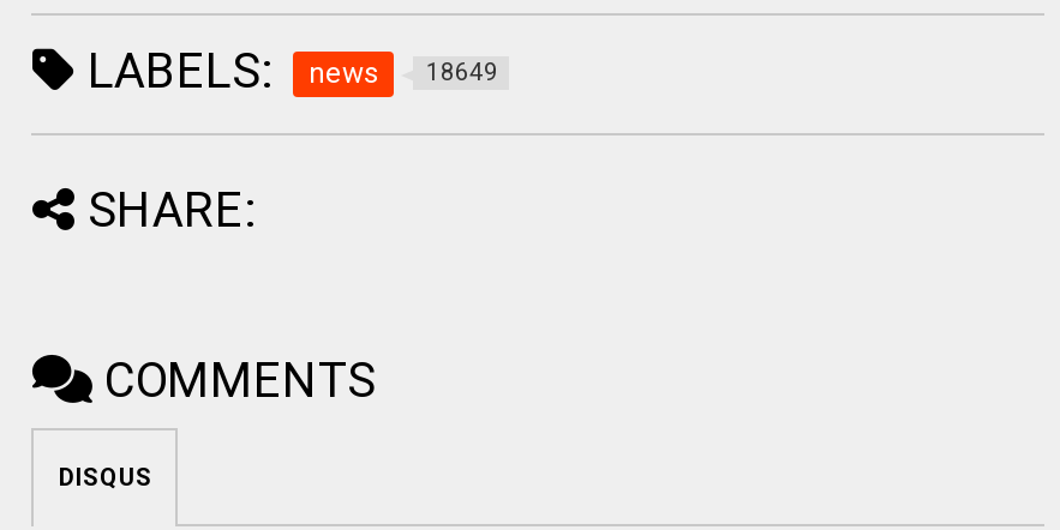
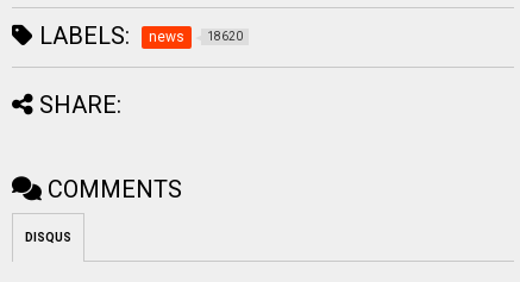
[75,41,498,99] LABELS: news 18649 -> [34,21,243,49] LABELS: news 18620

